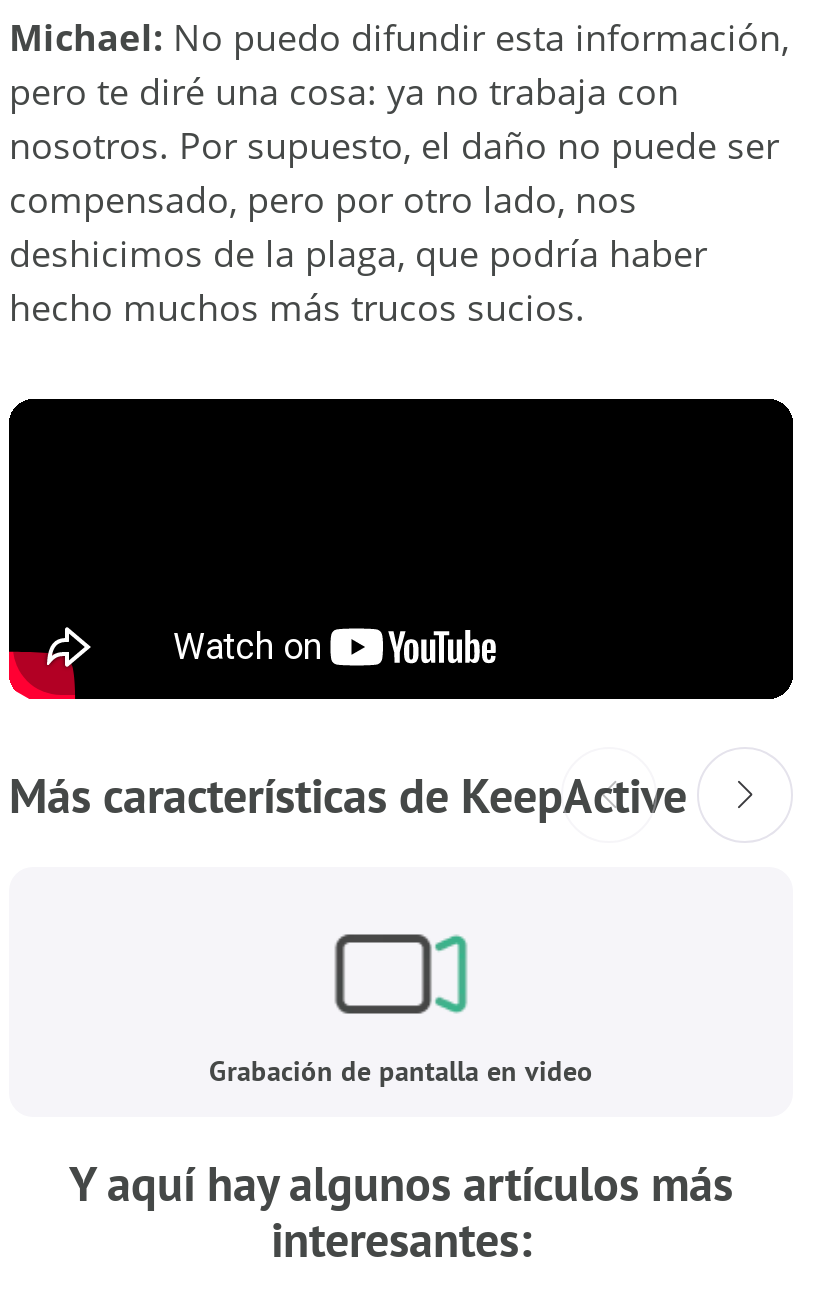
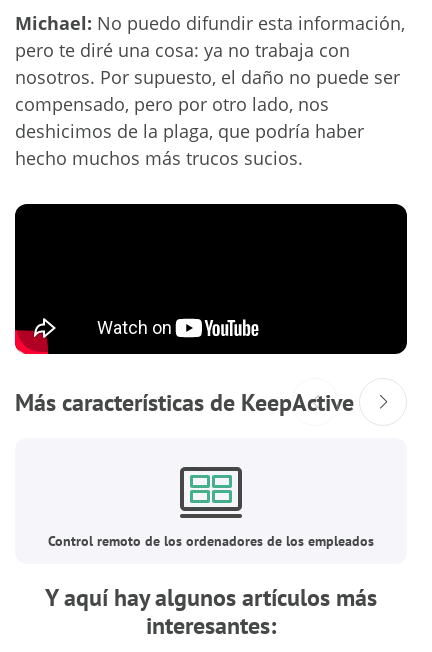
[209,925,593,1089] [image] | Grabación de pantalla en video -> [48,466,374,550] [image] | Control remoto de los ordenadores de los empleados

